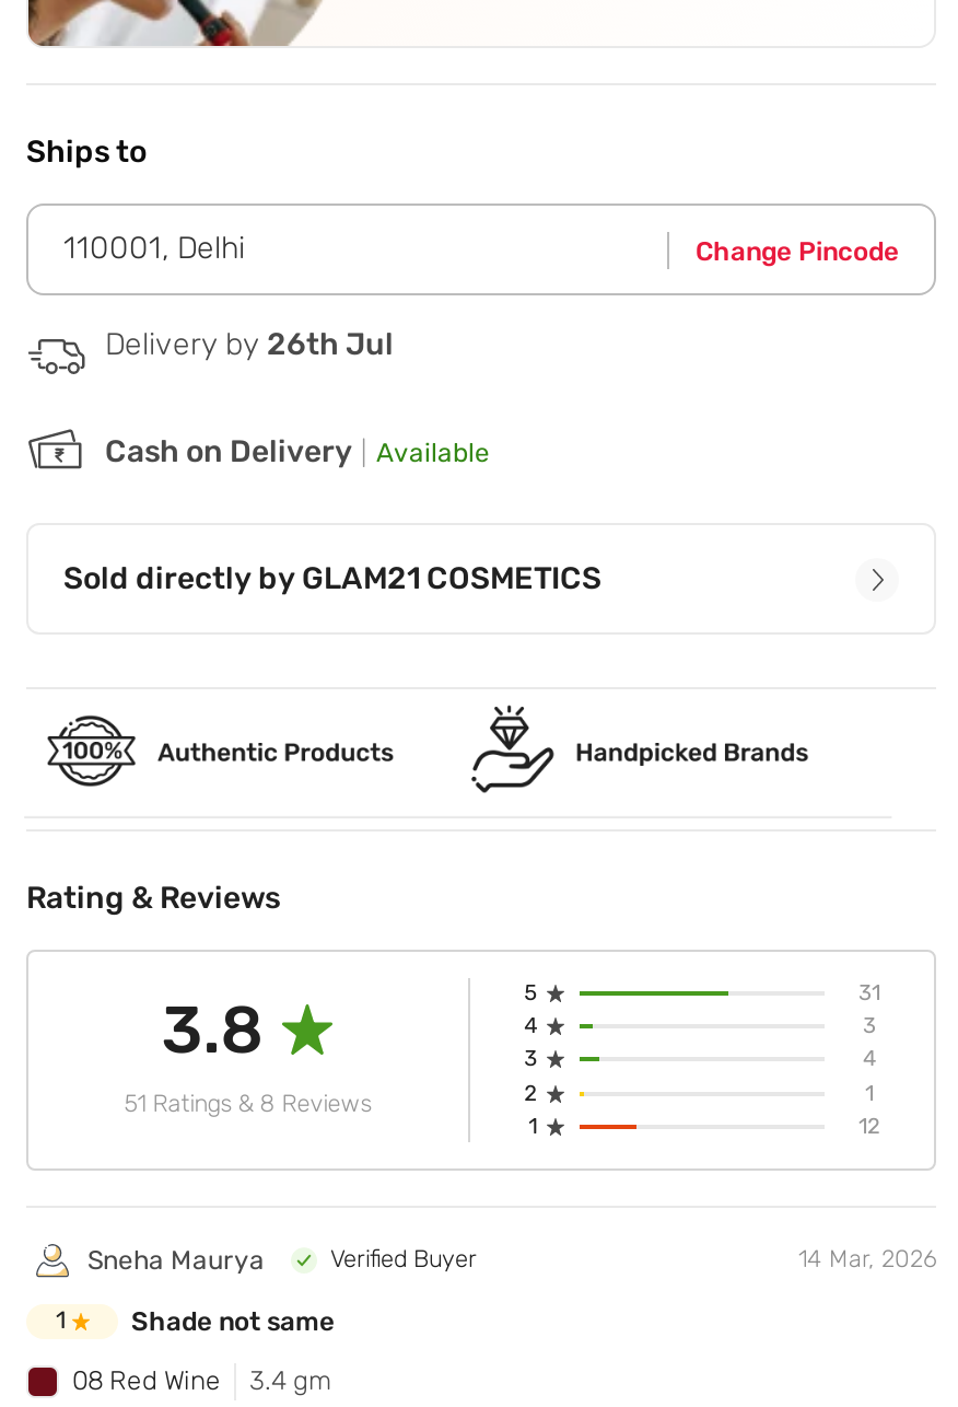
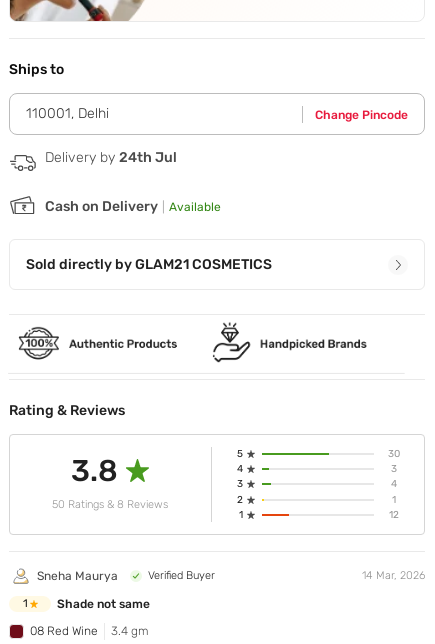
[105,326,394,364] Delivery by 26th Jul -> [45,149,177,166] Delivery by 24th Jul
[858,980,880,1006] 31 -> [388,448,400,460] 30
[124,1090,371,1119] 51 Ratings & 8 Reviews -> [52,498,168,511] 50 Ratings & 8 Reviews

